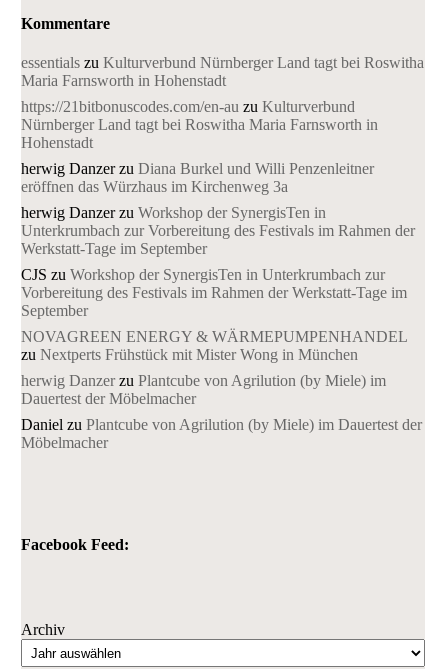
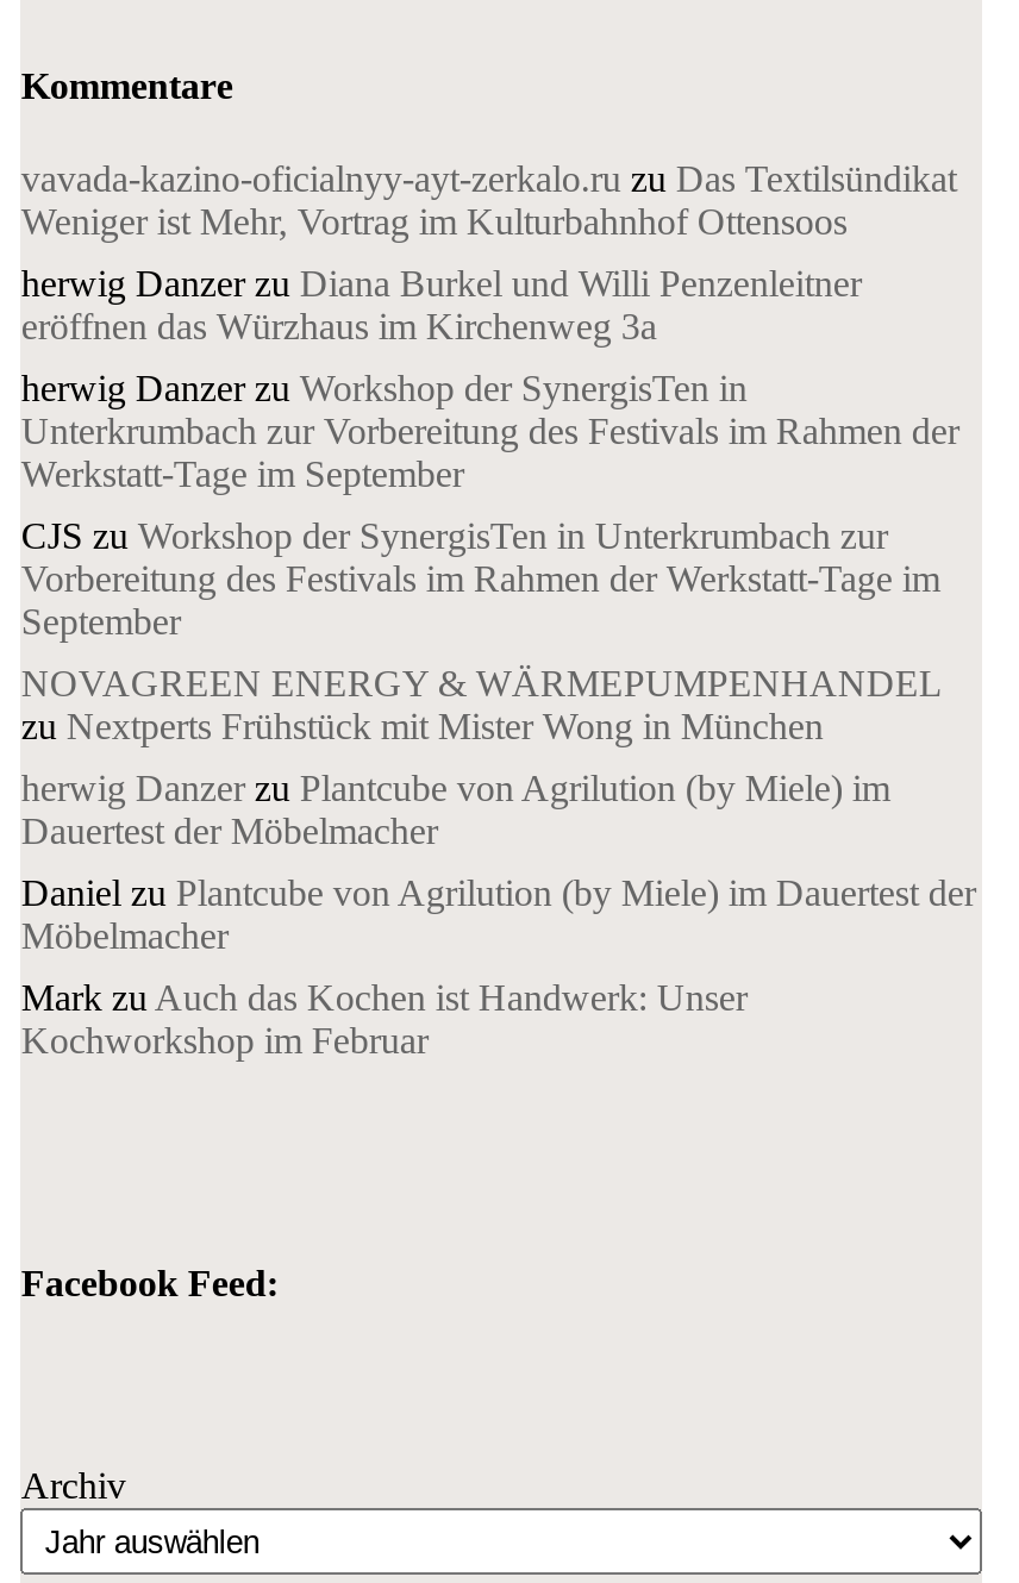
[21,54,424,151] essentials zu Kulturverbund Nürnberger Land tagt bei Roswitha | Maria Farnsworth in Hohenstadt | https://21bitbonuscodes.com/en-au zu Kulturverbund | Nürnberger Land tagt bei Roswitha Maria Farnsworth in | Hohenstadt -> [21,159,957,242] vavada-kazino-oficialnyy-ayt-zerkalo.ru zu Das Textilsündikat | Weniger ist Mehr, Vortrag im Kulturbahnhof Ottensoos
moved [21,160,422,451] -> [21,263,976,956]: herwig Danzer zu Diana Burkel und Willi Penzenleitner | eröffnen das Würzhaus im Kirchenweg 3a | herwig Danzer zu Workshop der SynergisTen in | ... | Daniel zu Plantcube von Agrilution (by Miele) im Dauertest der | Möbelmacher
none -> [21,977,747,1061] Mark zu Auch das Kochen ist Handwerk: Unser | Kochworkshop im Februar

